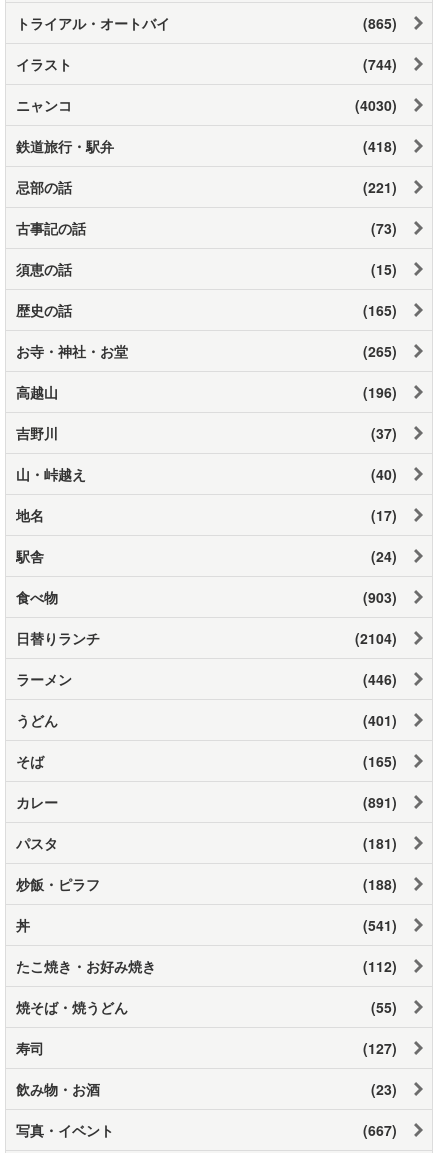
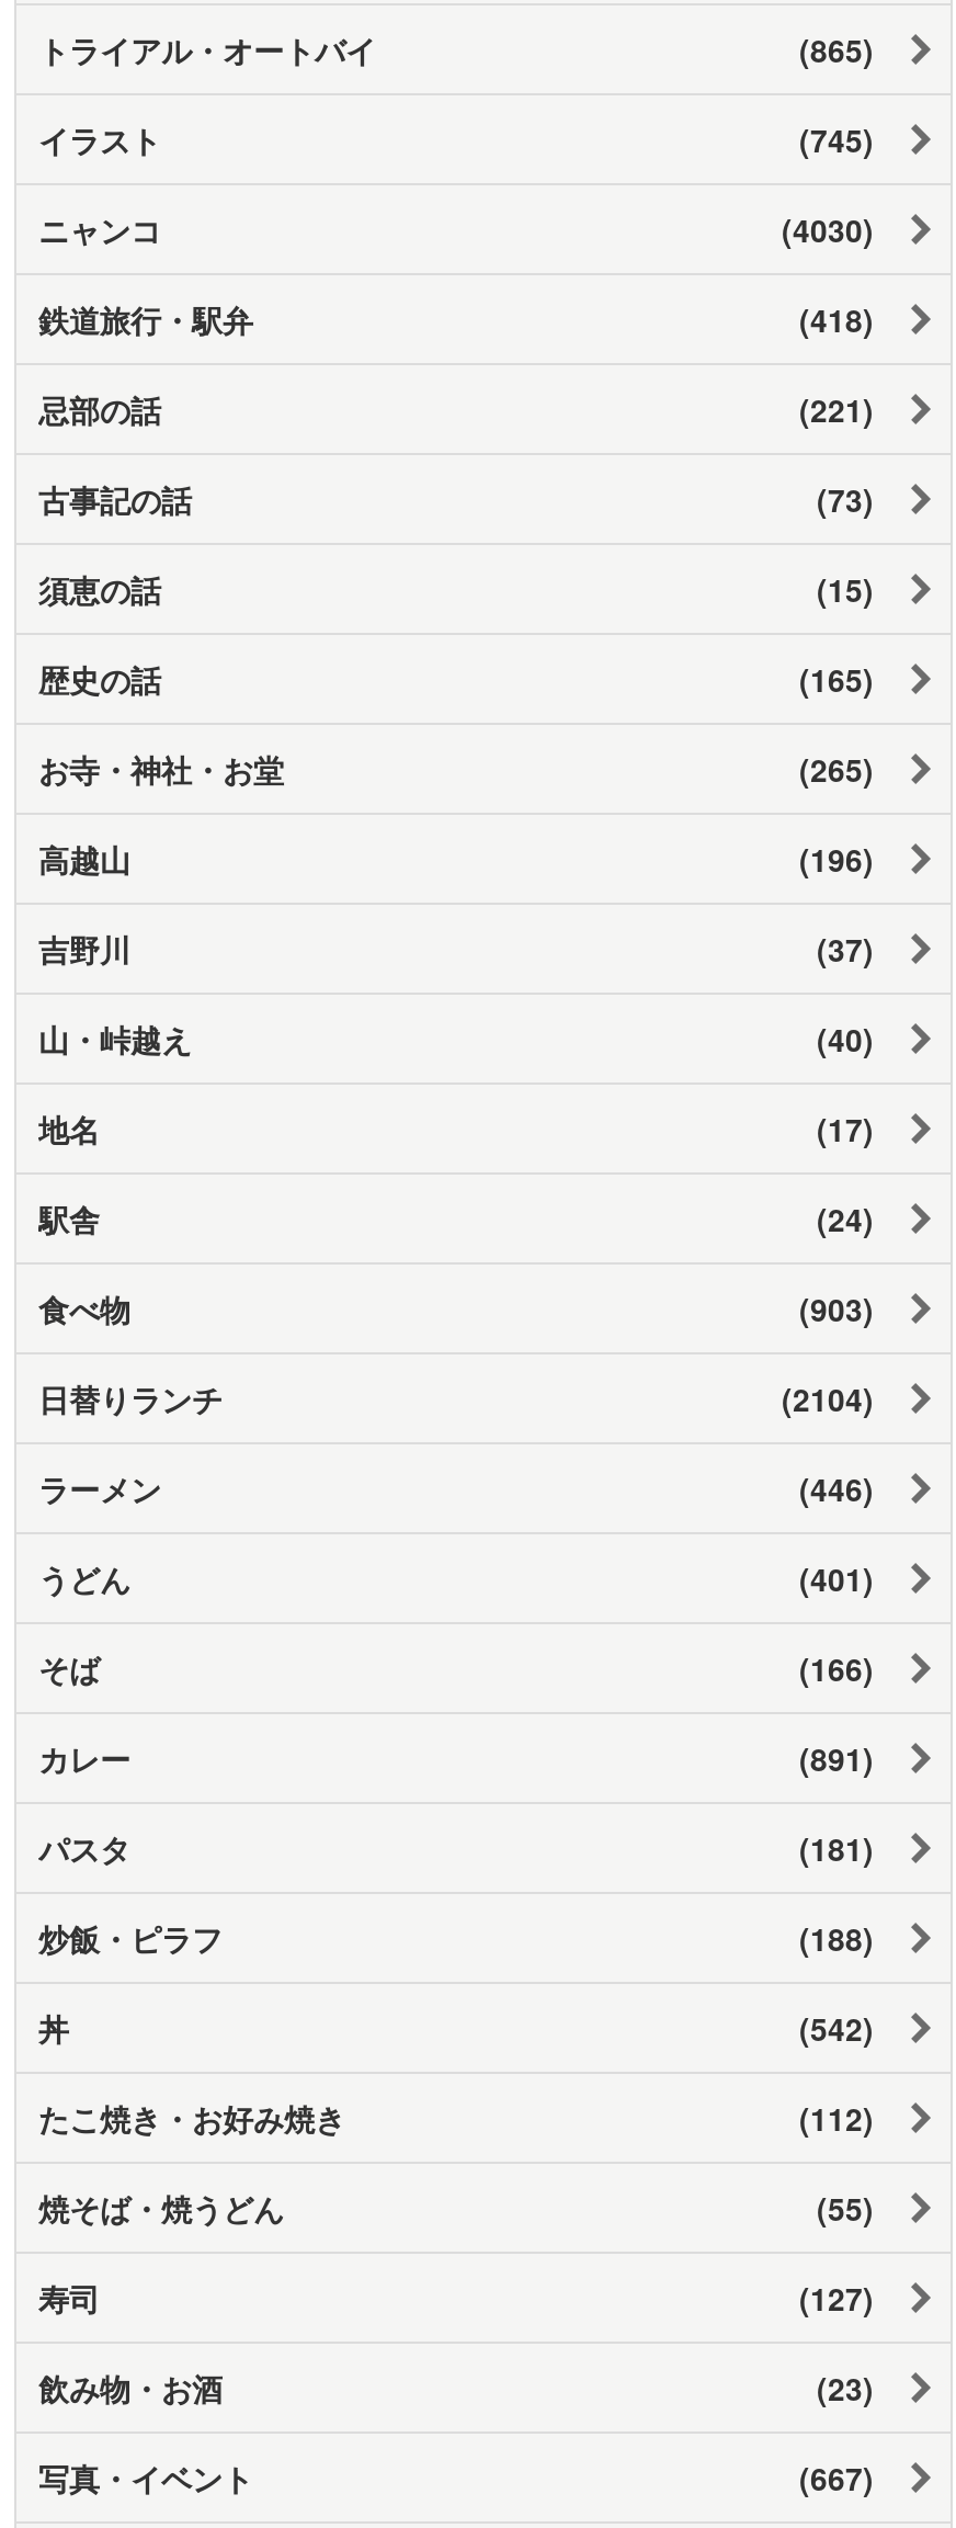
[363,54,397,74] (744) -> [799,117,874,161] (745)
[363,751,397,771] (165) -> [799,1646,874,1690] (166)
[363,915,397,935] (541) -> [799,2006,874,2049] (542)

